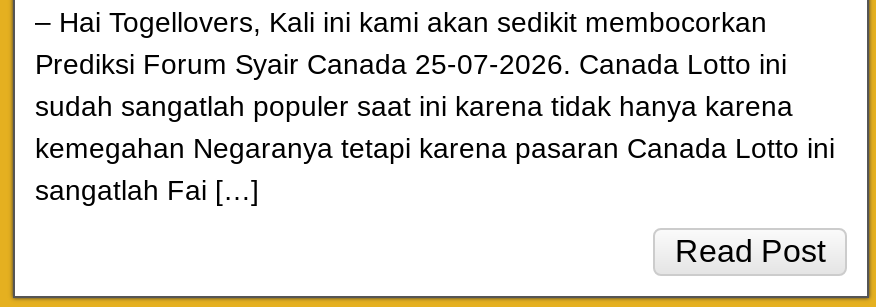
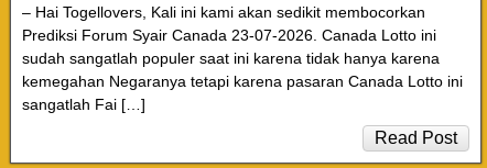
[35,49,787,81] Prediksi Forum Syair Canada 25-07-2026. Canada Lotto ini -> [22,27,436,44] Prediksi Forum Syair Canada 23-07-2026. Canada Lotto ini

